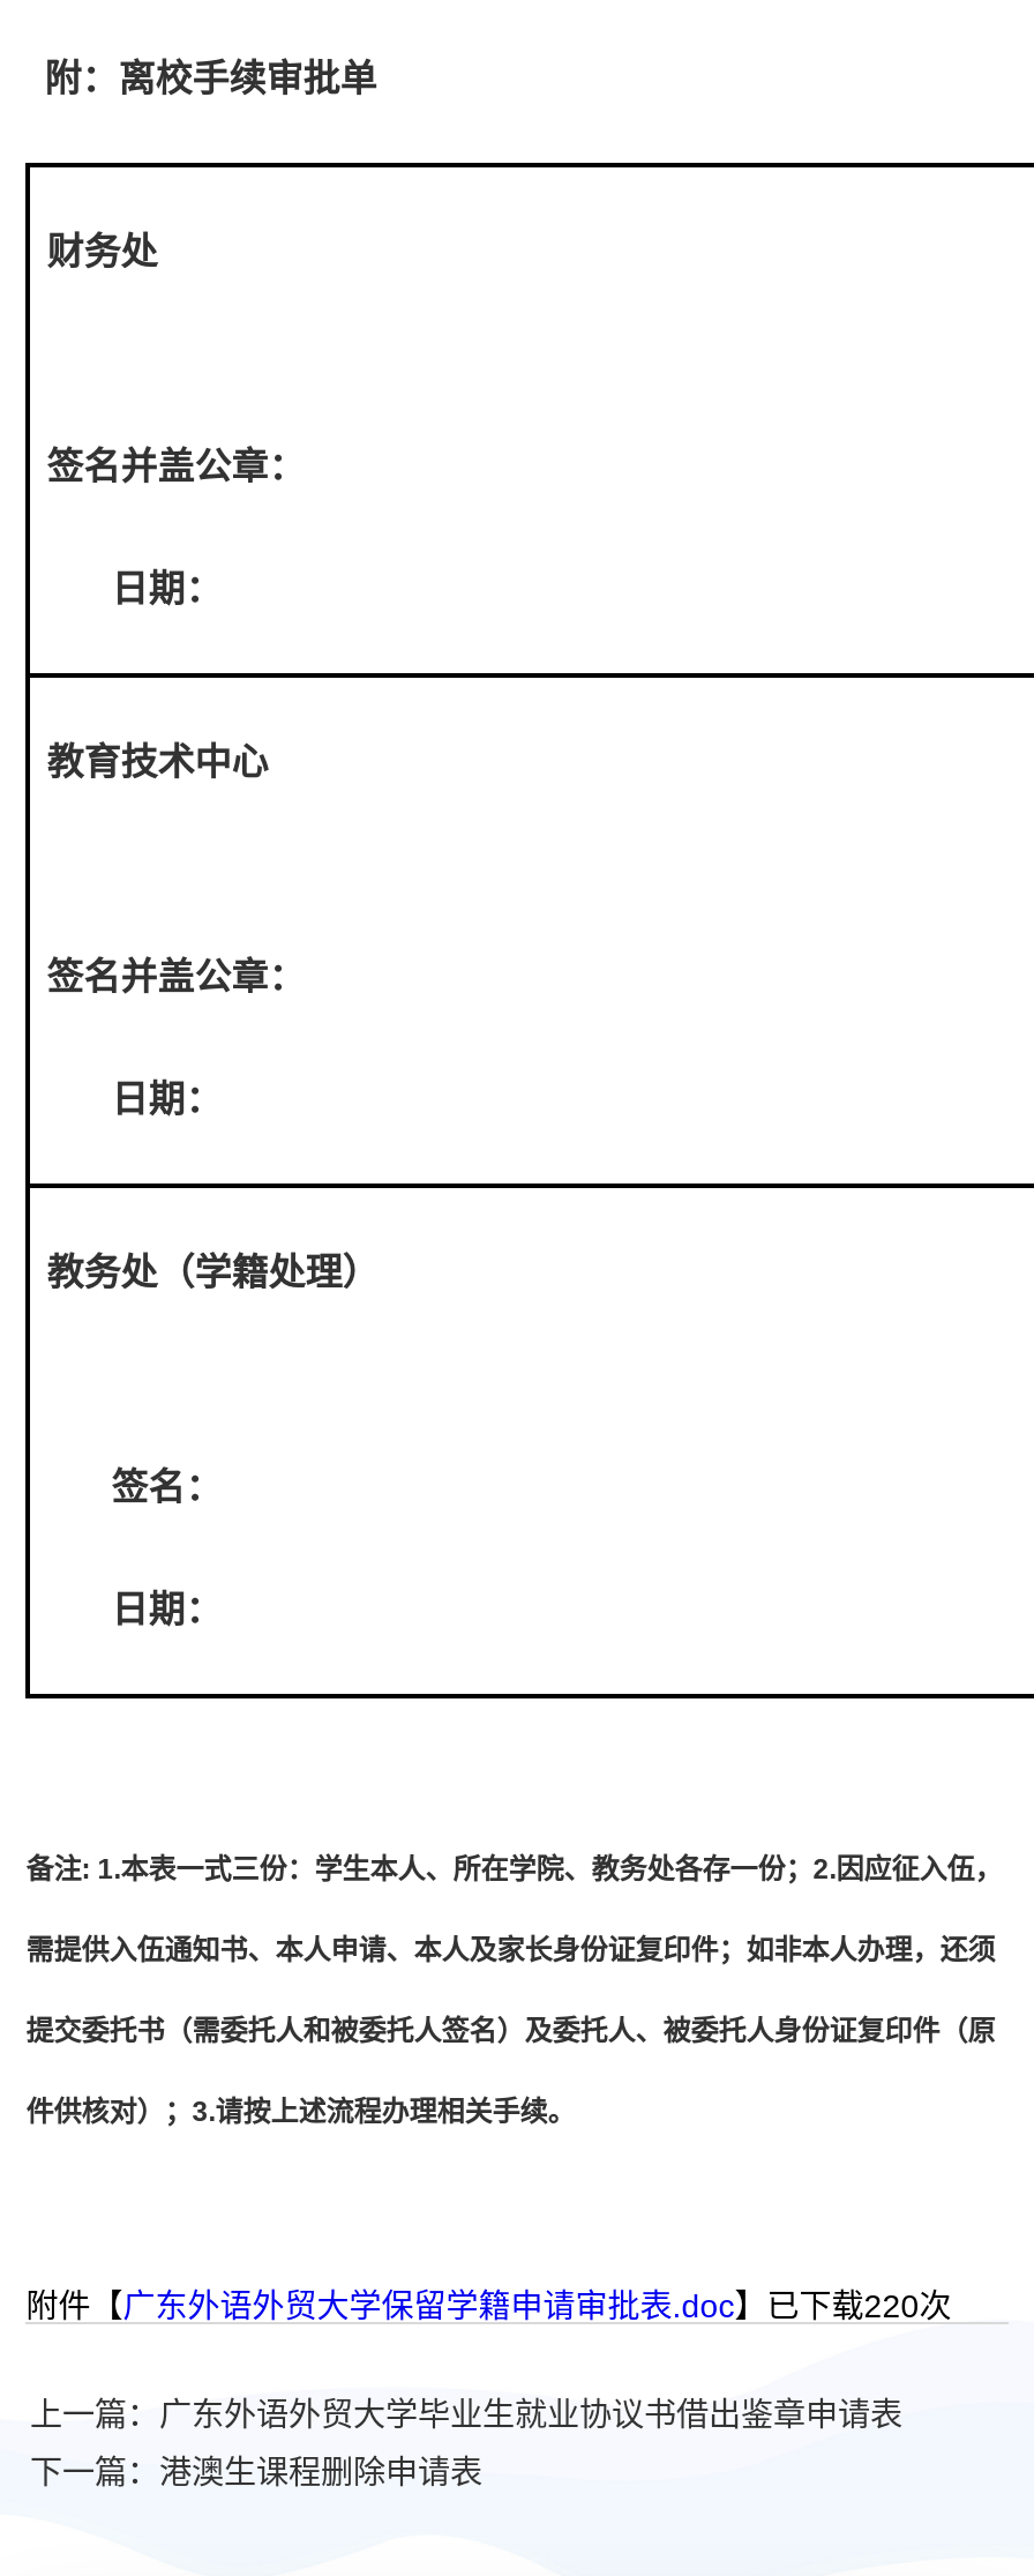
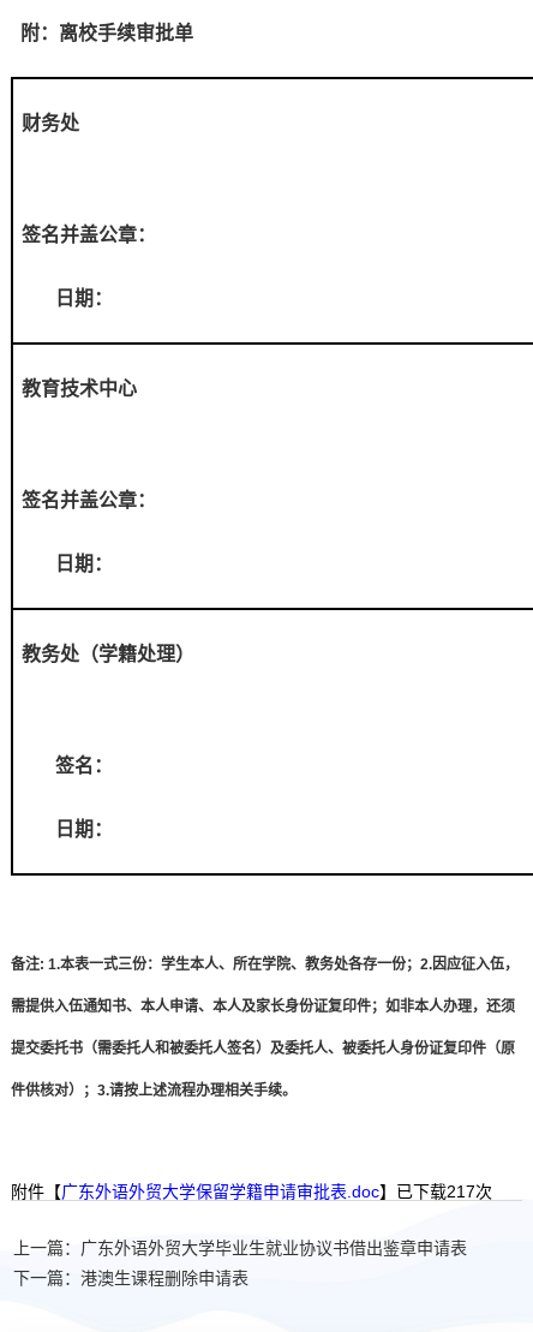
[26,2287,951,2324] 附件【广东外语外贸大学保留学籍申请审批表.doc】已下载220次 -> [11,1182,492,1201] 附件【广东外语外贸大学保留学籍申请审批表.doc】已下载217次

